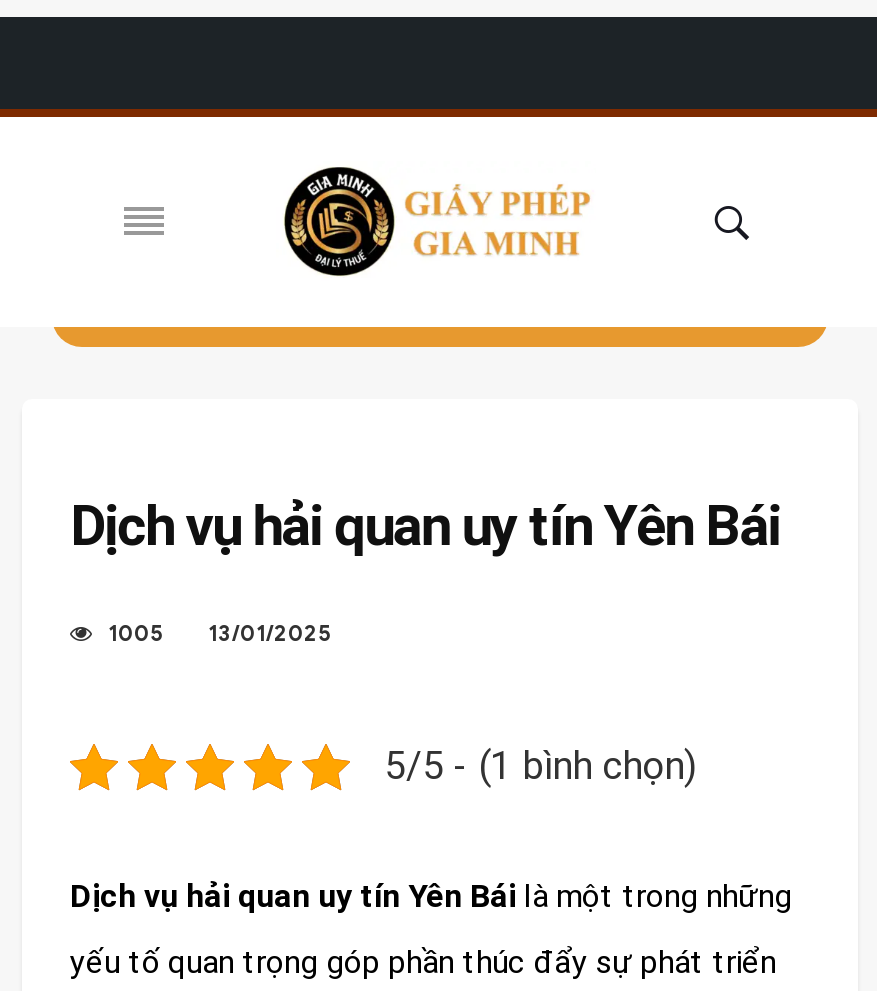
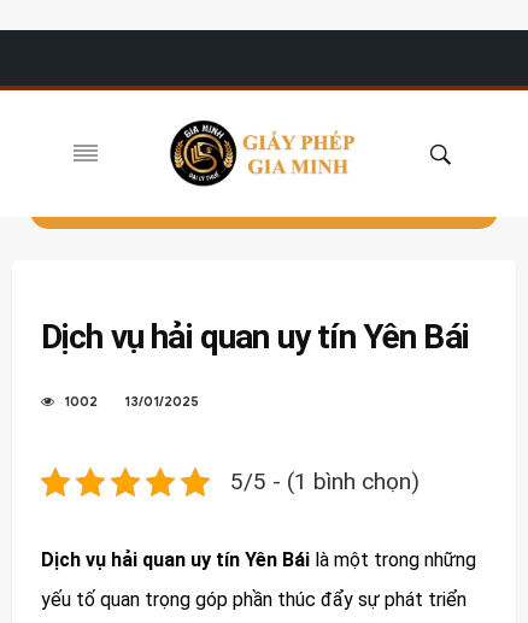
[108,619,332,647] 1005 13/01/2025 -> [64,393,199,410] 1002 13/01/2025

